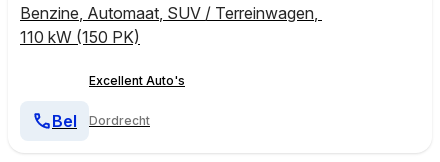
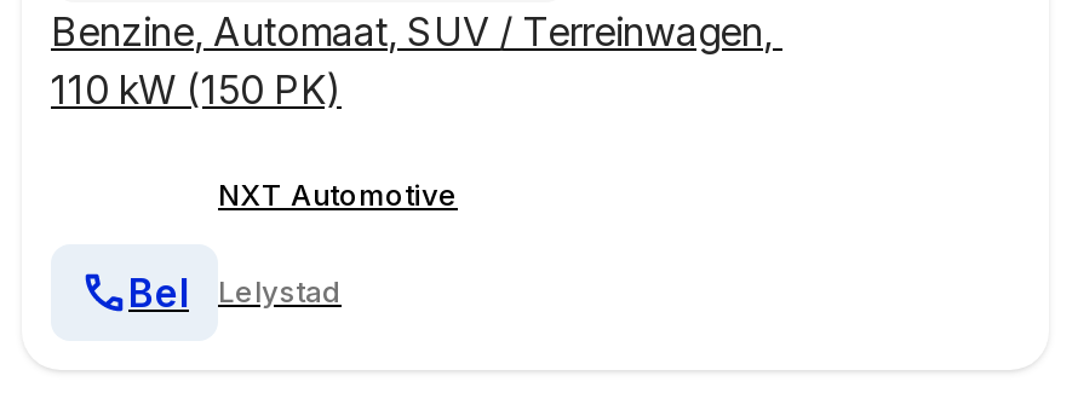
[89,73,185,88] Excellent Auto's -> [218,177,458,213] NXT Automotive
[89,113,150,128] Dordrecht -> [218,274,342,310] Lelystad

